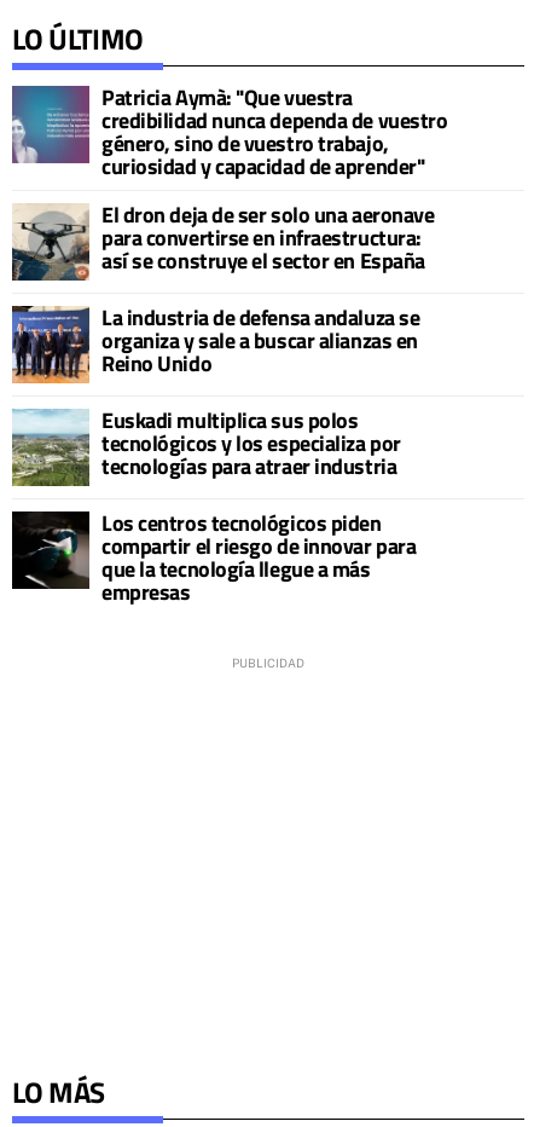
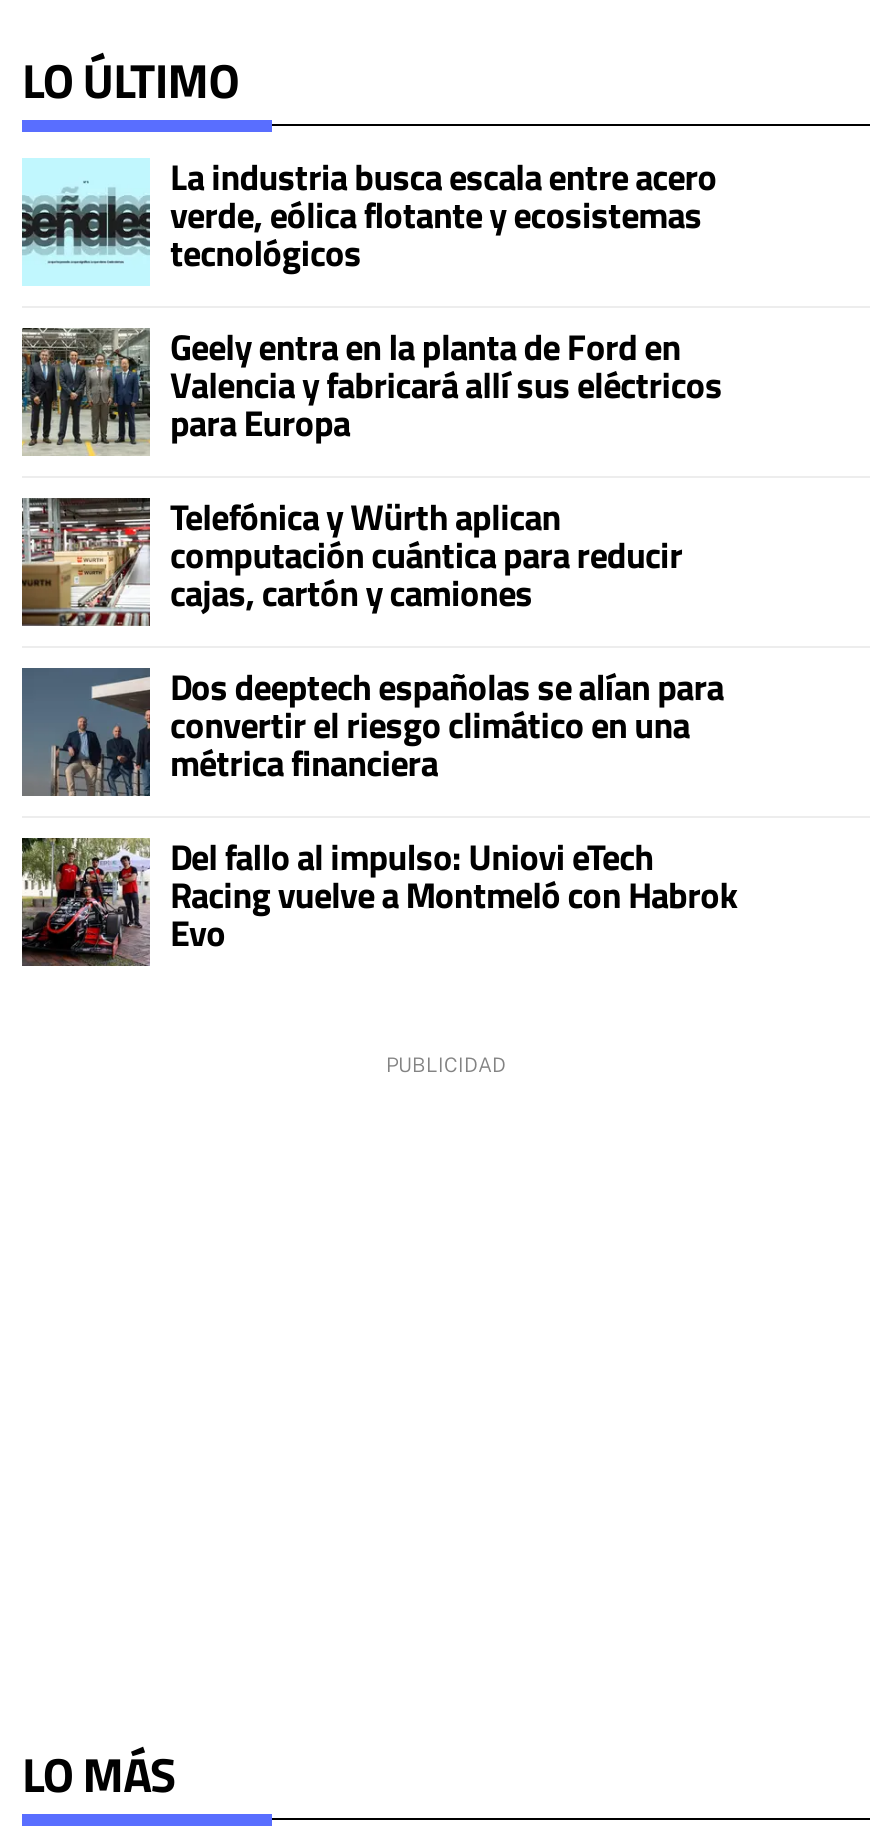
[11,81,447,182] [image] | Patricia Aymà: "Que vuestra | credibilidad nunca dependa de vuestro | género, sino de vuestro trabajo, | curiosidad y capacidad de aprender" -> [22,150,717,285] [image] | La industria busca escala entre acero | verde, eólica flotante y ecosistemas | tecnológicos
[12,198,434,282] [image] | El dron deja de ser solo una aeronave | para convertirse en infraestructura: | así se construye el sector en España -> [20,320,722,457] [image] | Geely entra en la planta de Ford en | Valencia y fabricará allí sus eléctricos | para Europa
[12,301,420,385] [image] | La industria de defensa andaluza se | organiza y sale a buscar alianzas en | Reino Unido -> [20,490,682,629] [image] | Telefónica y Würth aplican | computación cuántica para reducir | cajas, cartón y camiones
[12,404,401,487] [image] | Euskadi multiplica sus polos | tecnológicos y los especializa por | tecnologías para atraer industria -> [20,660,724,799] [image] | Dos deeptech españolas se alían para | convertir el riesgo climático en una | métrica financiera
[11,506,416,608] [image] | Los centros tecnológicos piden | compartir el riesgo de innovar para | que la tecnología llegue a más | empresas -> [20,830,737,969] [image] | Del fallo al impulso: Uniovi eTech | Racing vuelve a Montmeló con Habrok | Evo

